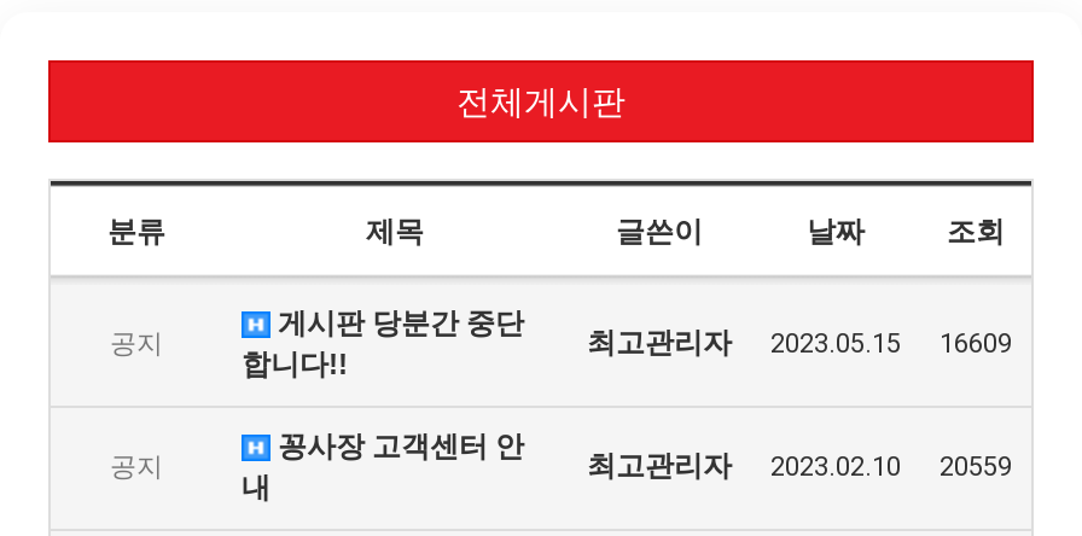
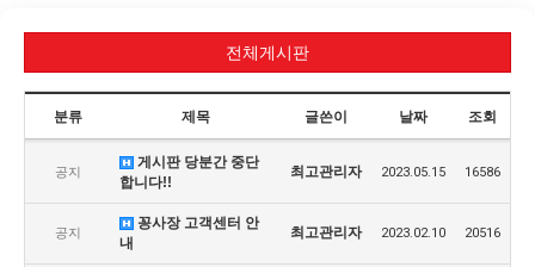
[587,325,1012,359] 최고관리자 2023.05.15 16609 -> [290,163,500,180] 최고관리자 2023.05.15 16586
[587,449,1012,482] 최고관리자 2023.02.10 20559 -> [290,224,500,241] 최고관리자 2023.02.10 20516

